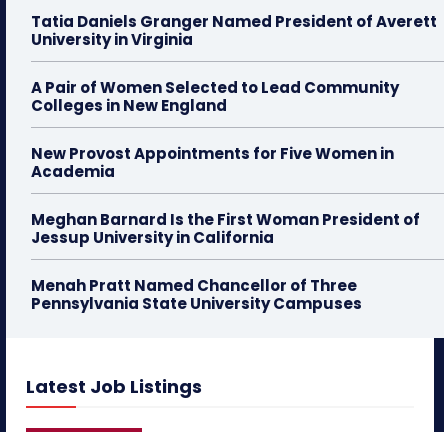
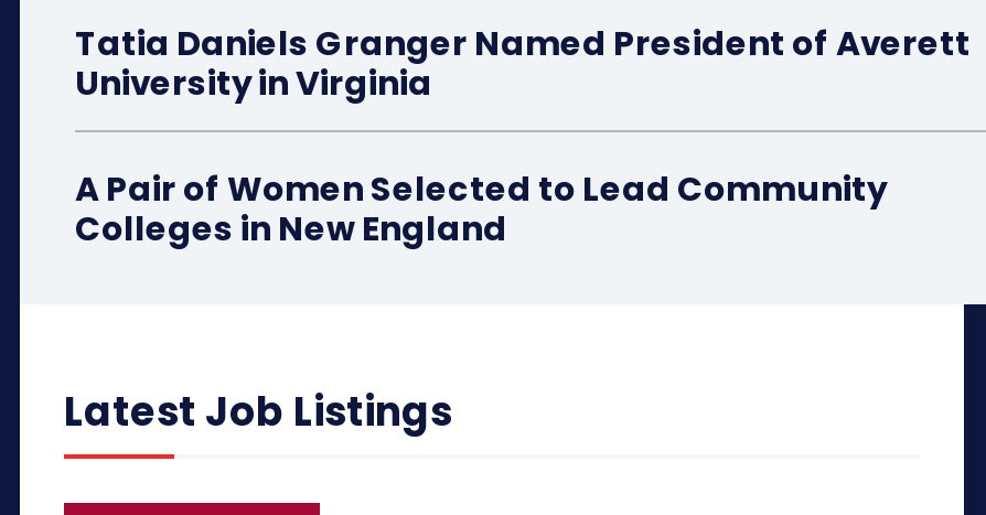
[31,143,420,314] New Provost Appointments for Five Women in | Academia | Meghan Barnard Is the First Woman President of | Jessup University in California | Menah Pratt Named Chancellor of Three | Pennsylvania State University Campuses -> none

